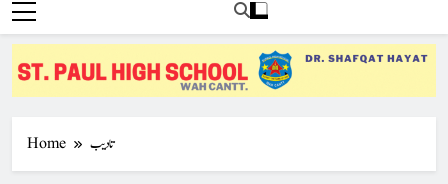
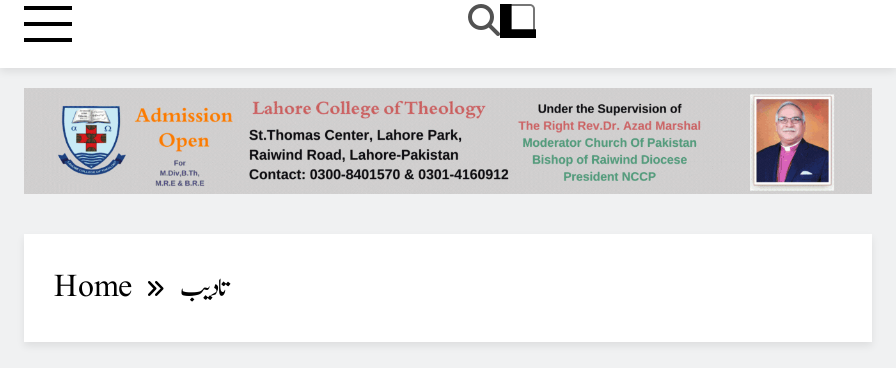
[12,44,436,97] [image] -> [24,88,872,194] [image]

